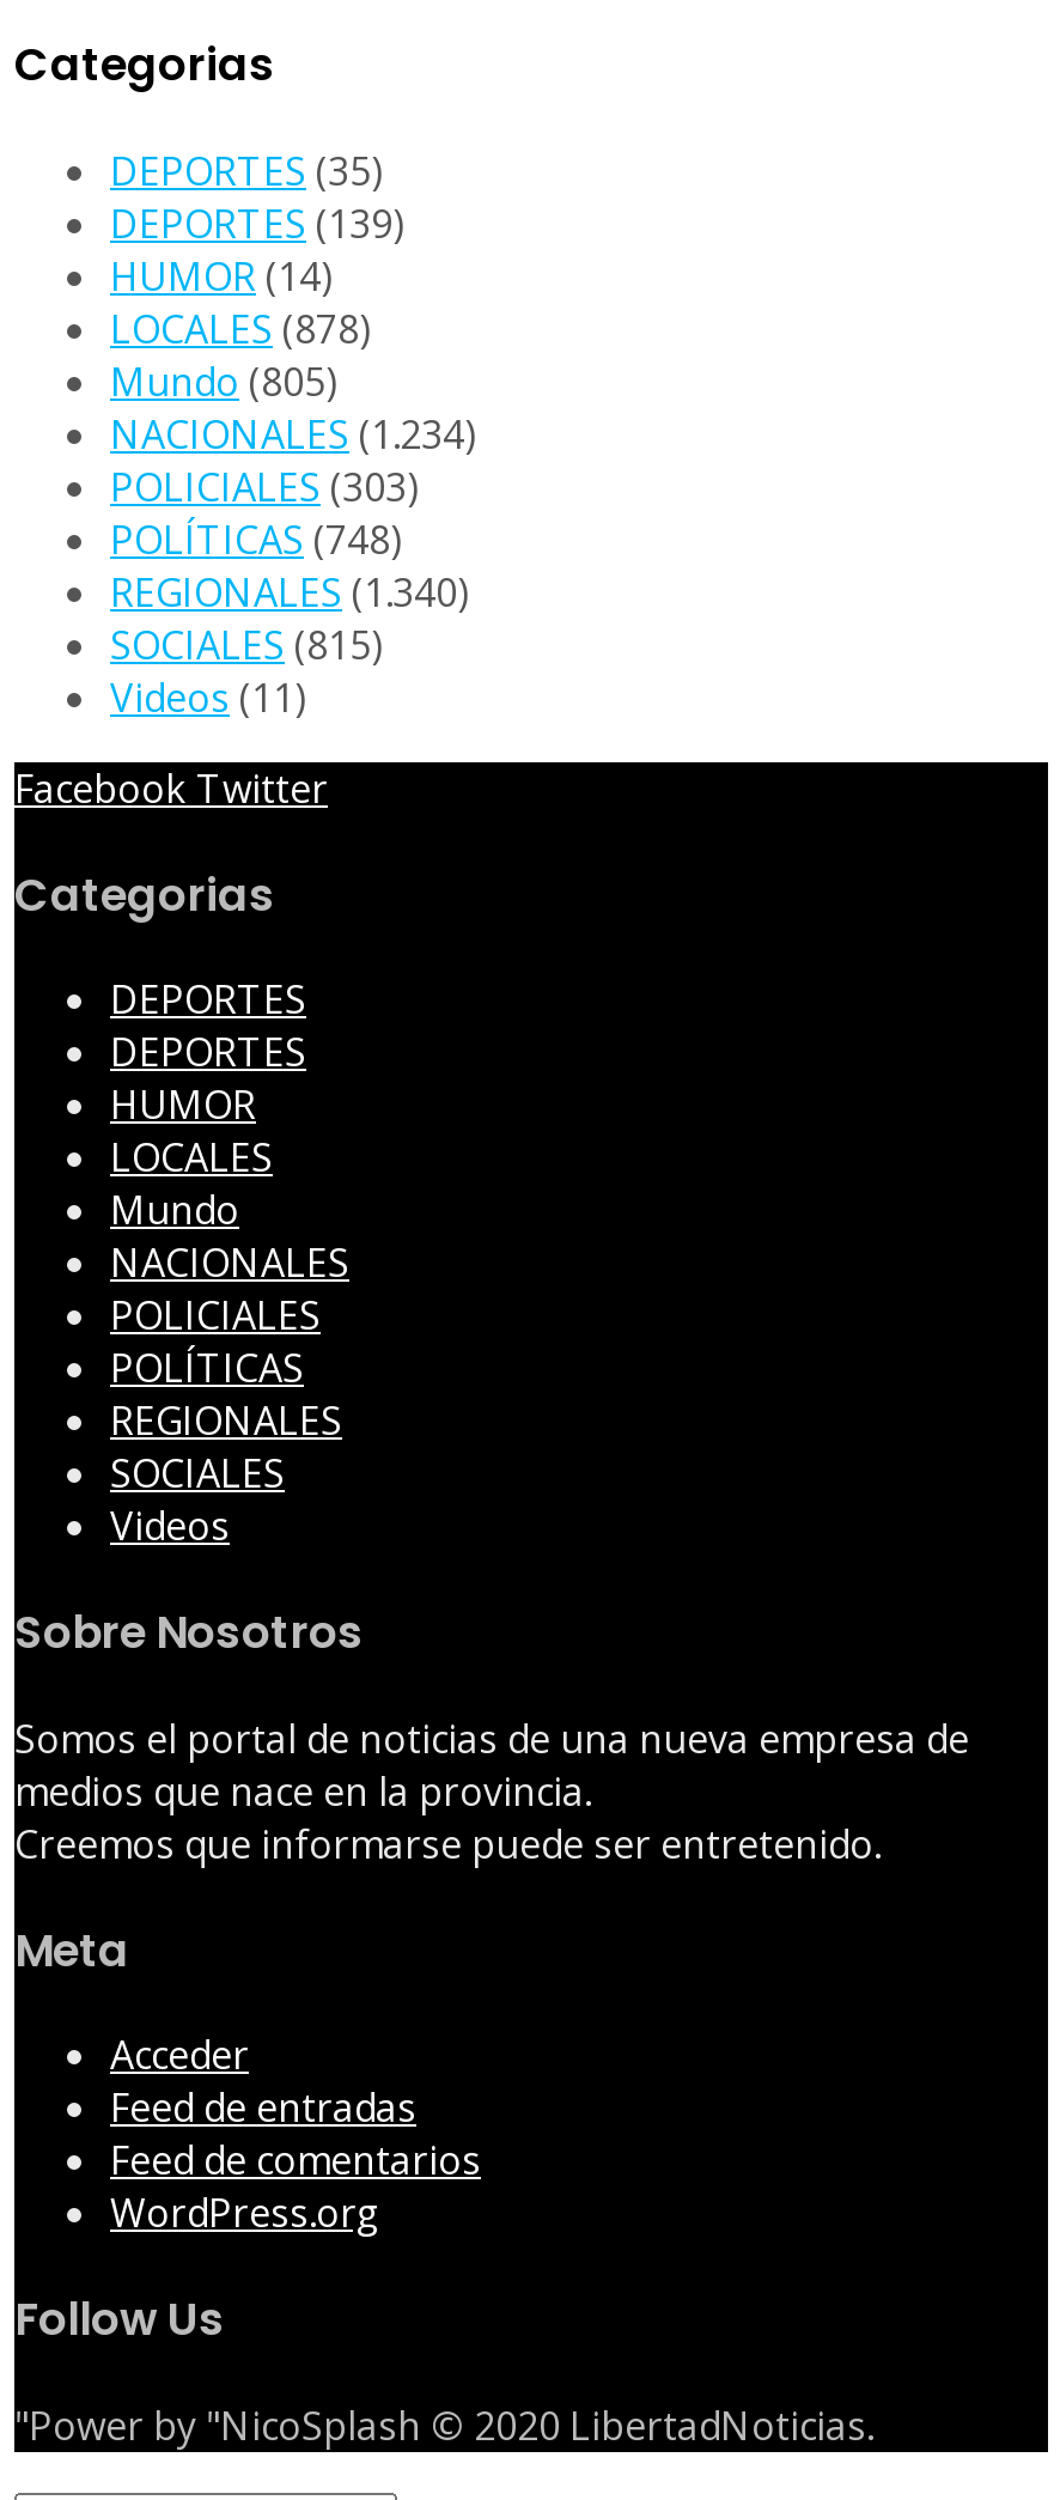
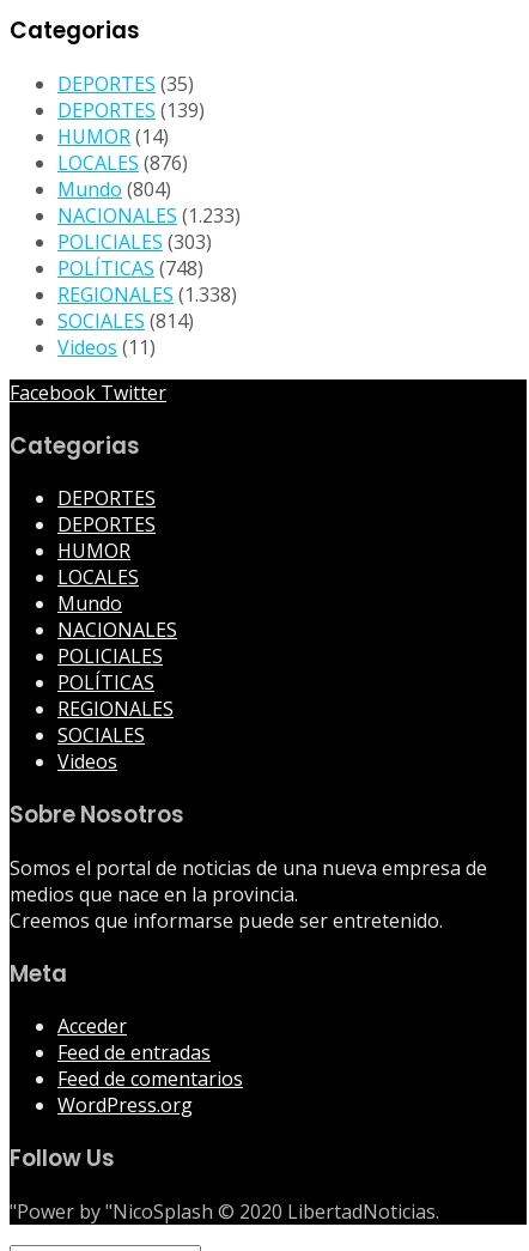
[110,303,371,355] LOCALES (878) -> [57,150,188,176] LOCALES (876)
[110,355,337,408] Mundo (805) -> [57,176,171,202] Mundo (804)
[110,408,476,461] NACIONALES (1.234) -> [57,202,241,229] NACIONALES (1.233)
[110,566,469,618] REGIONALES (1.340) -> [57,281,237,308] REGIONALES (1.338)
[110,618,383,671] SOCIALES (815) -> [57,308,194,334] SOCIALES (814)

